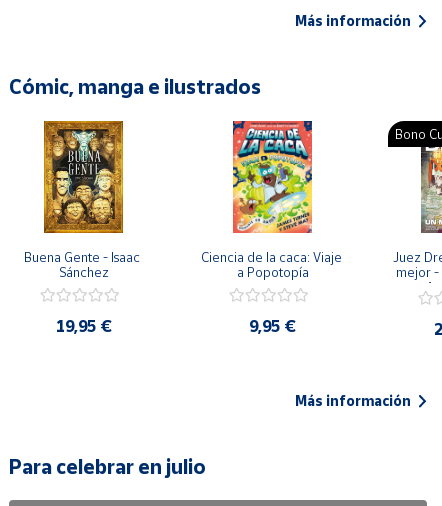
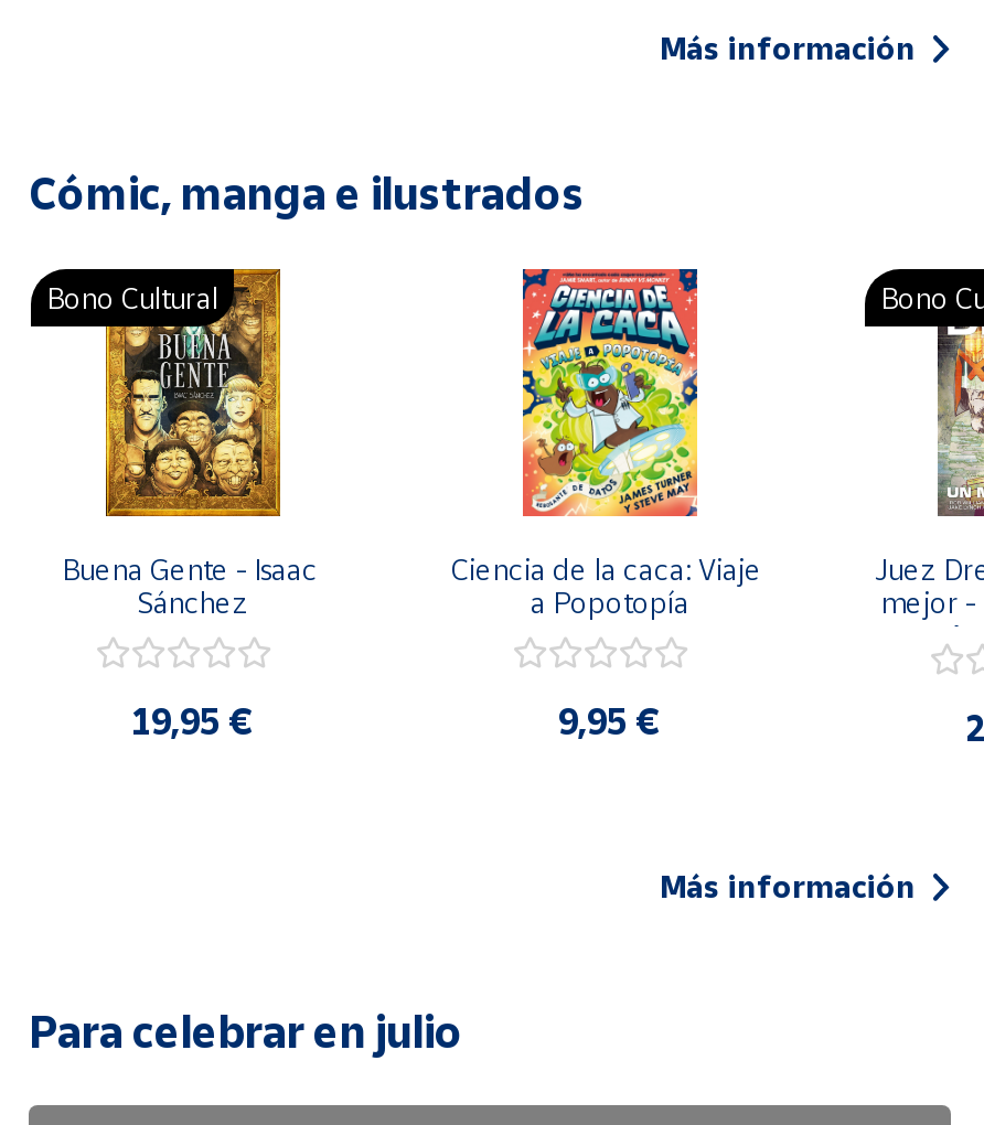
none -> [46,281,218,316] Bono Cultural

